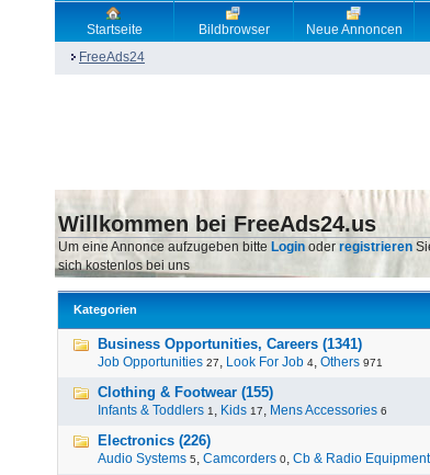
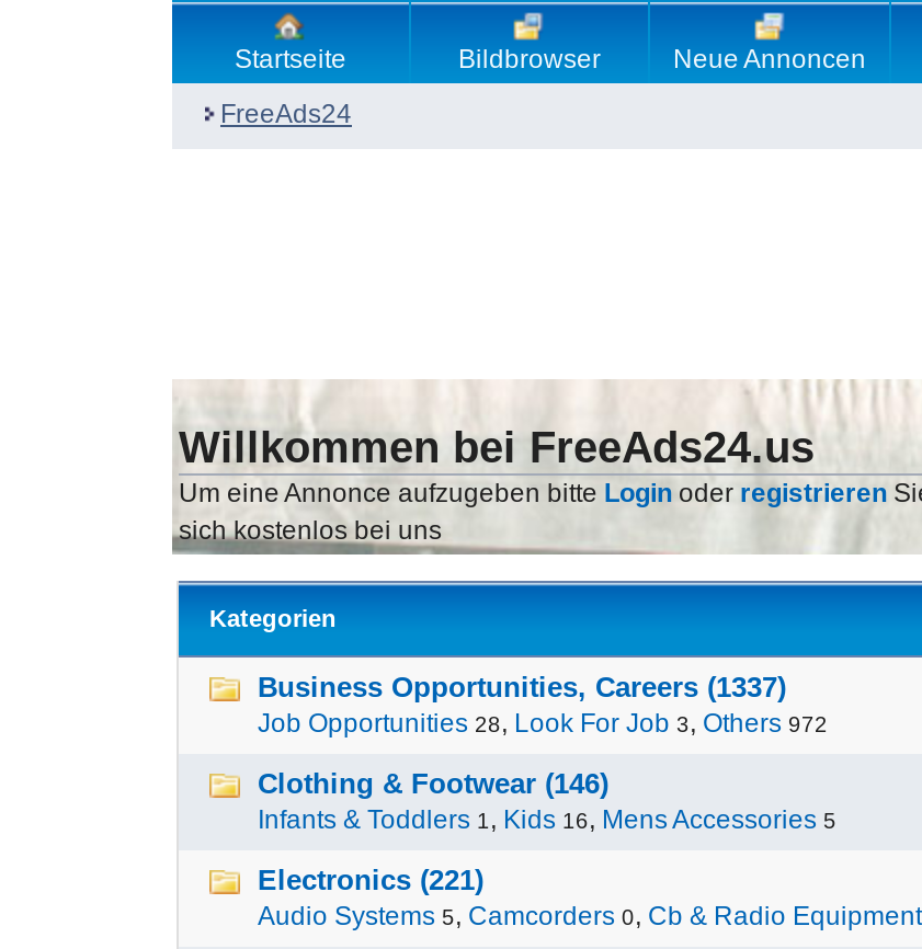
[98,336,362,352] Business Opportunities, Careers (1341) -> [258,671,786,704] Business Opportunities, Careers (1337)
[98,354,383,370] Job Opportunities 27, Look For Job 4, Others 971 -> [258,708,828,739] Job Opportunities 28, Look For Job 3, Others 972
[98,384,273,400] Clothing & Footwear (155) -> [258,767,608,800] Clothing & Footwear (146)
[98,403,387,418] Infants & Toddlers 1, Kids 17, Mens Accessories 6 -> [258,804,836,835] Infants & Toddlers 1, Kids 16, Mens Accessories 5
[98,432,211,449] Electronics (226) -> [258,864,483,896] Electronics (221)

